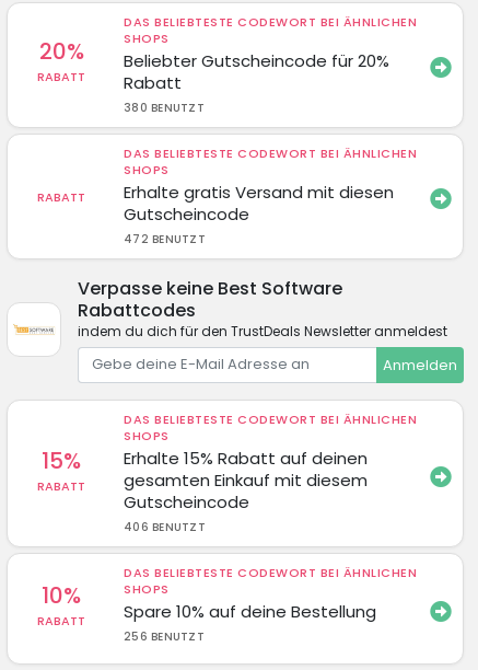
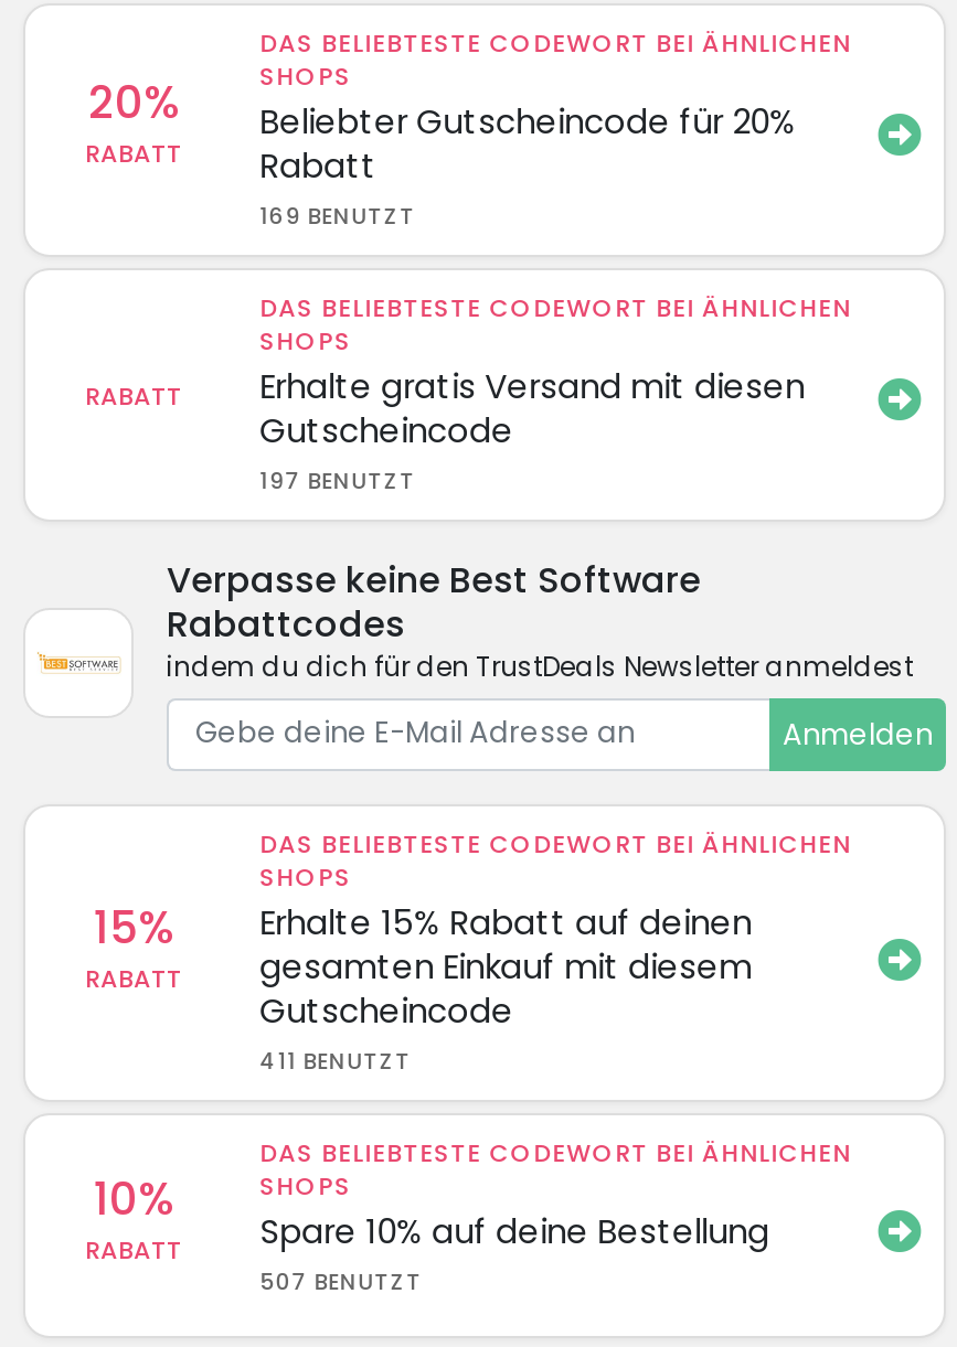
[124,99,204,115] 380 BENUTZT -> [260,199,416,232] 169 BENUTZT
[124,230,206,247] 472 BENUTZT -> [260,463,416,496] 197 BENUTZT
[124,519,206,535] 406 BENUTZT -> [260,1045,411,1078] 411 BENUTZT
[124,628,204,645] 256 BENUTZT -> [260,1265,423,1298] 507 BENUTZT

